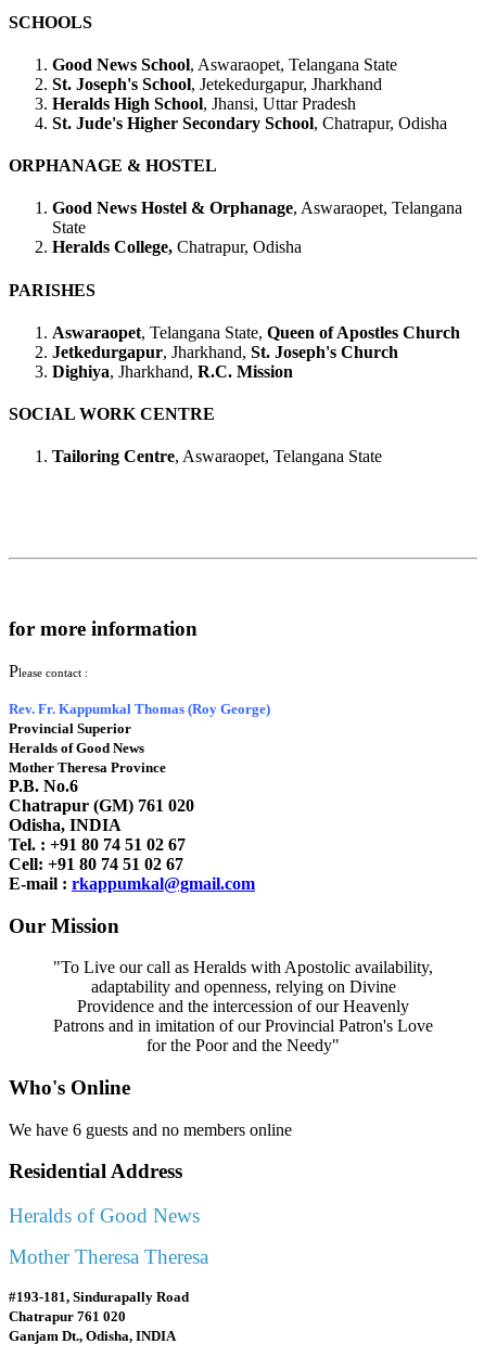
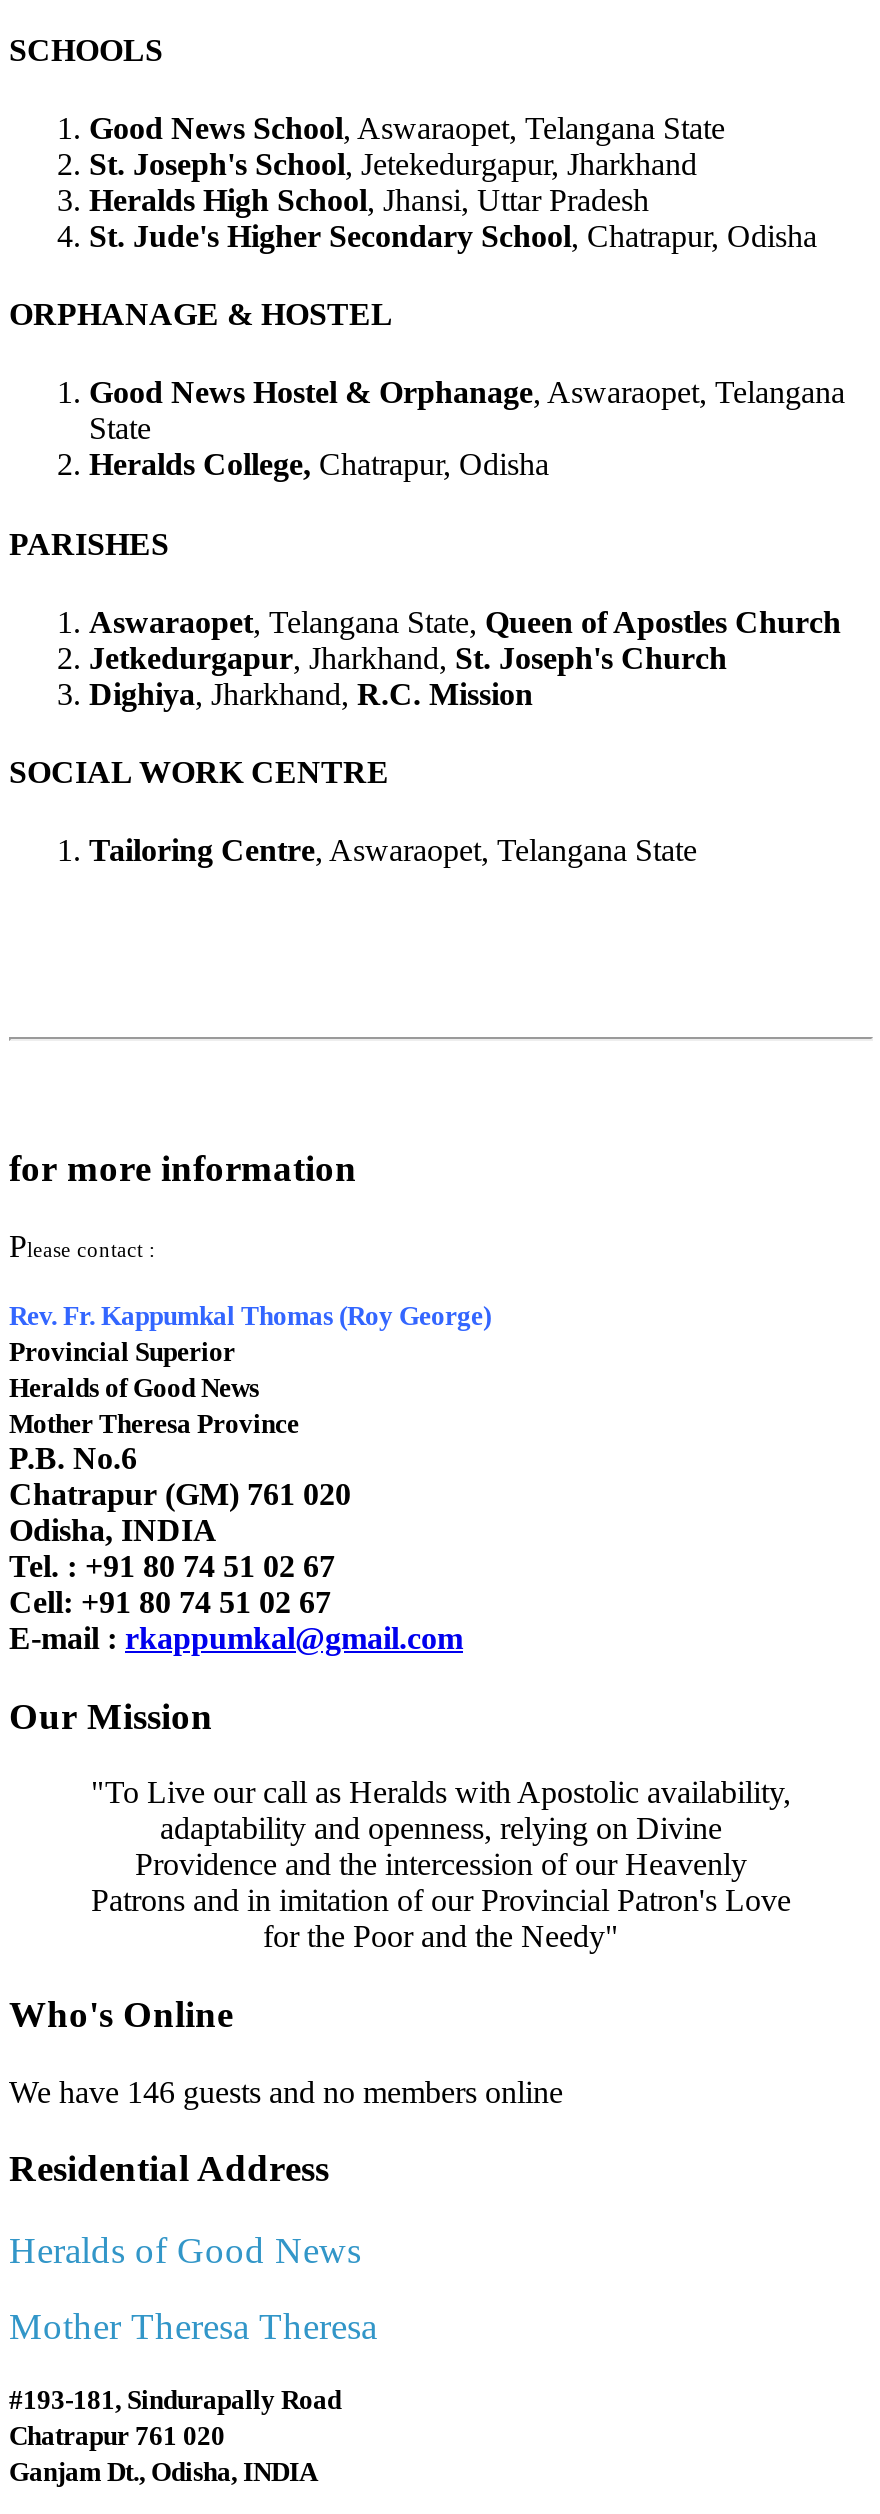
[9,1120,292,1139] We have 6 guests and no members online -> [9,2075,563,2109] We have 146 guests and no members online

